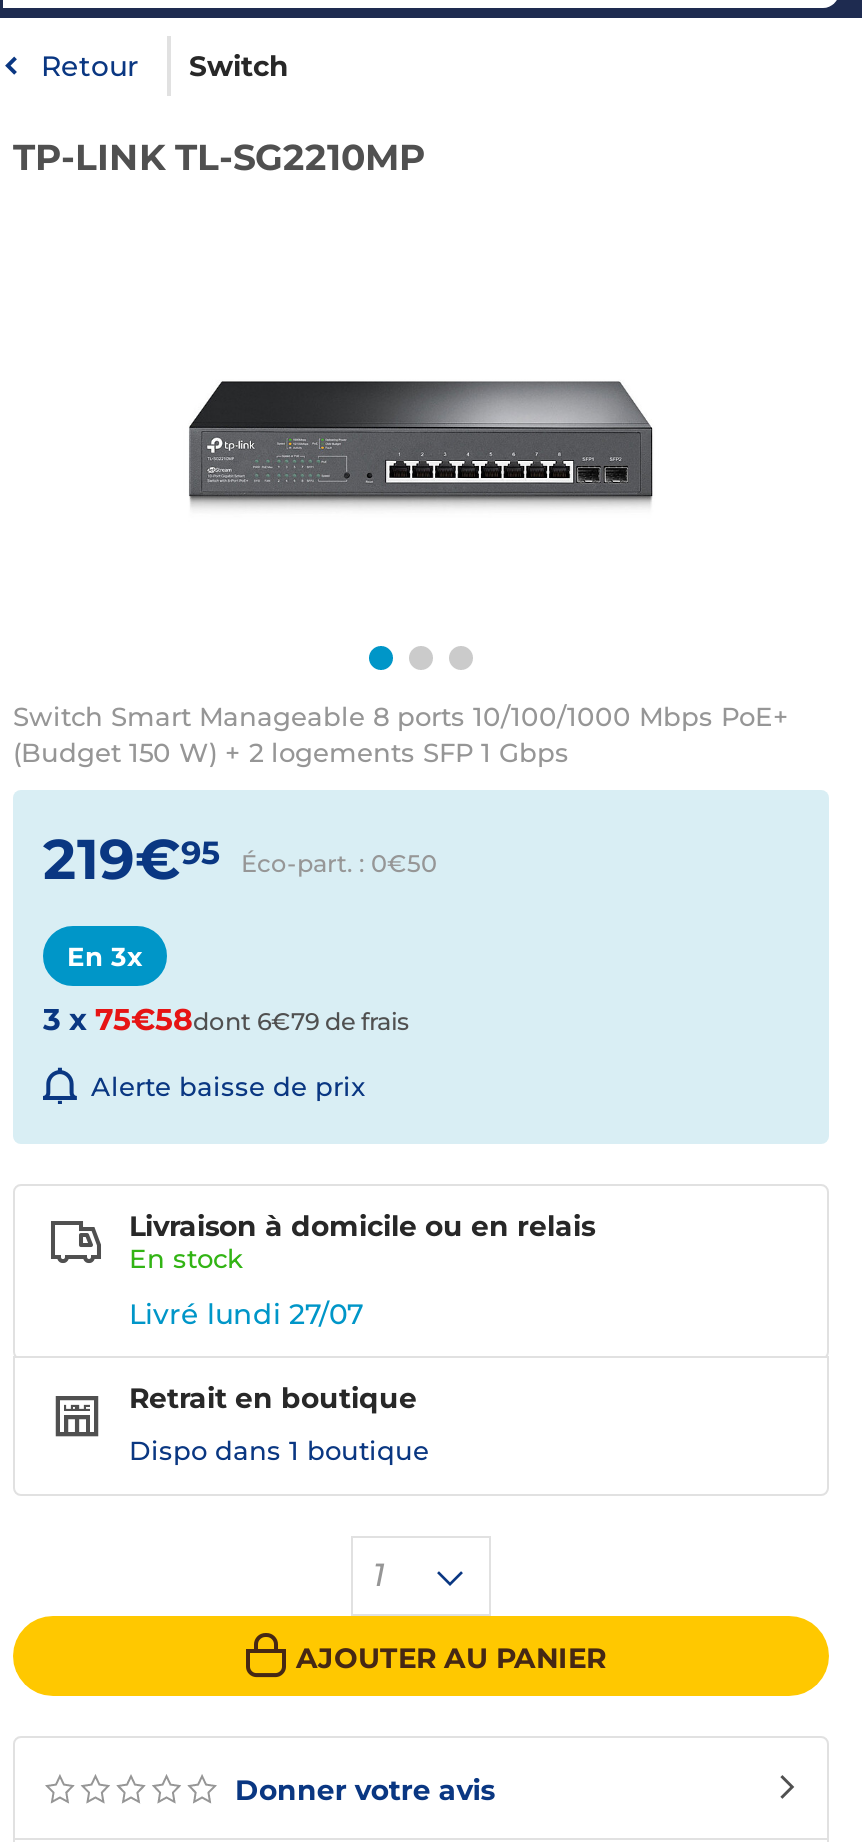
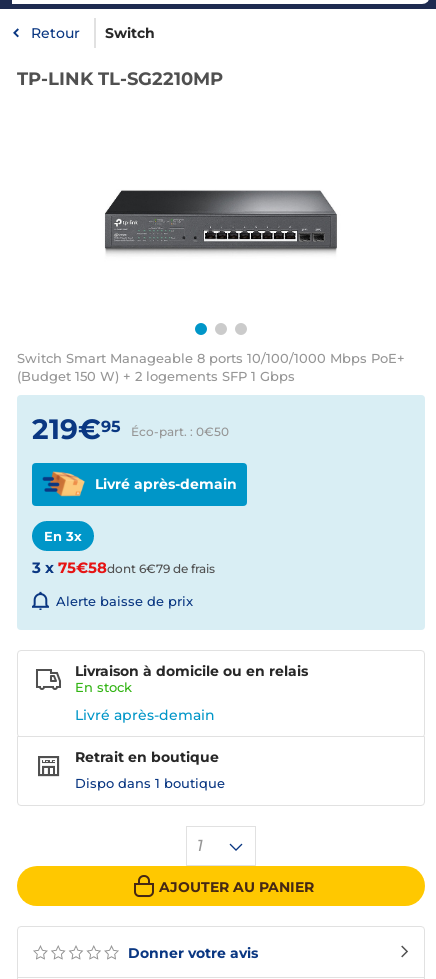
none -> [95,475,237,493] Livré après-demain
[129,1297,363,1333] Livré lundi 27/07 -> [75,706,215,724] Livré après-demain

